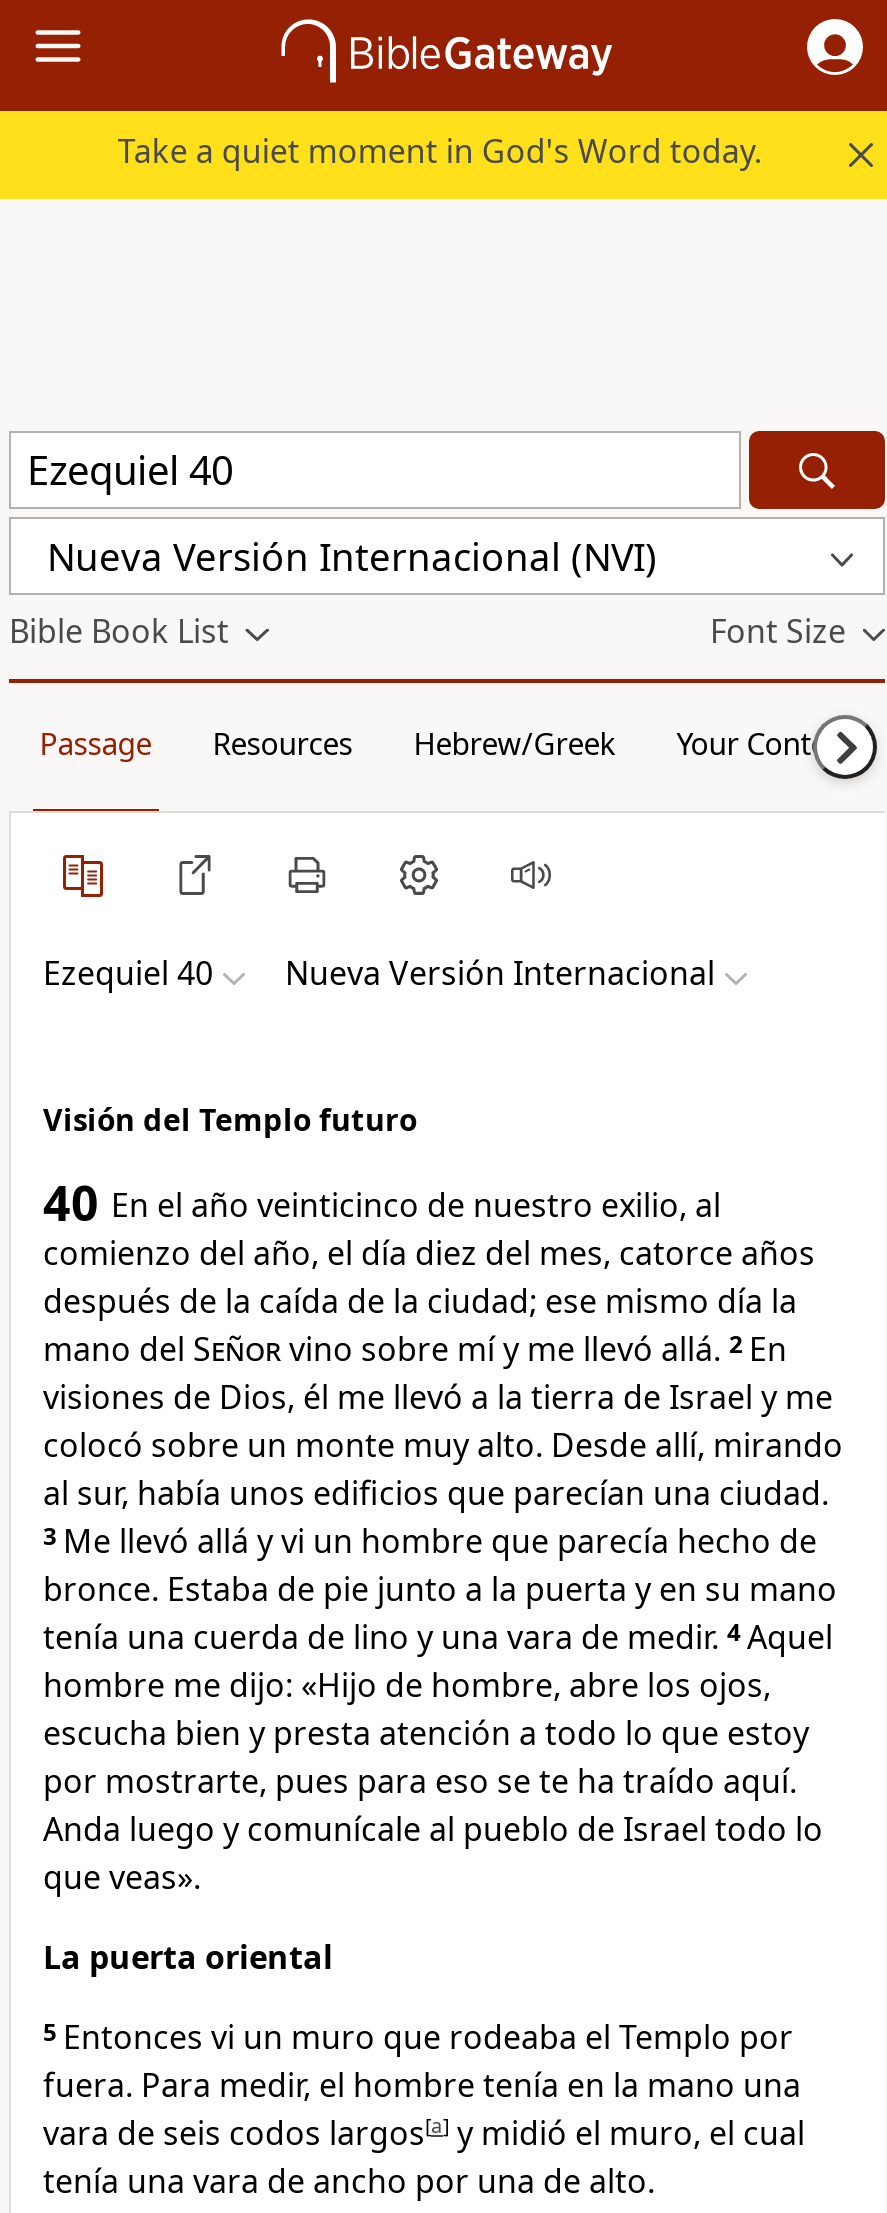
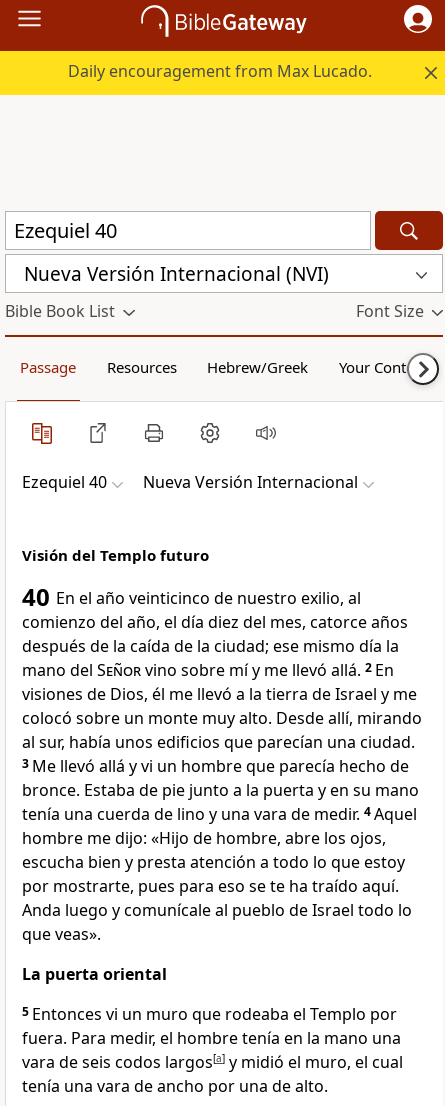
[118,129,762,173] Take a quiet moment in God's Word today. -> [68,60,372,82] Daily encouragement from Max Lucado.

